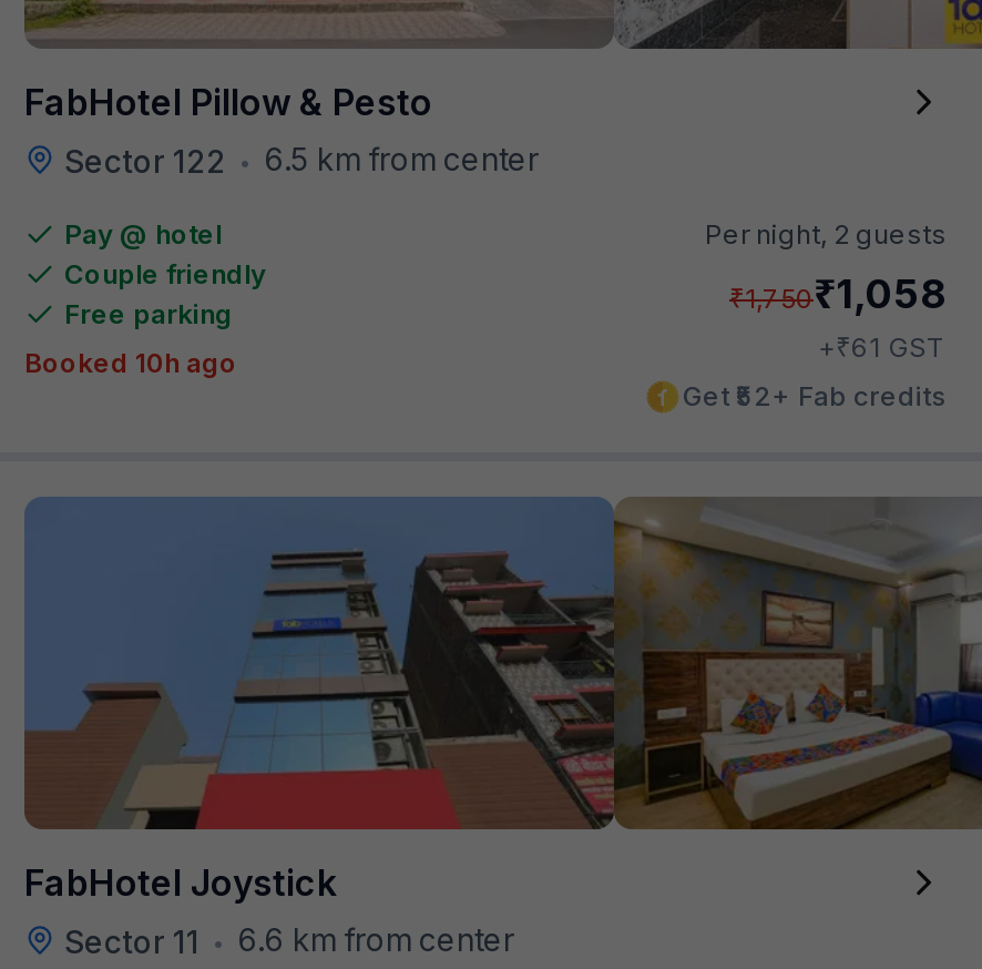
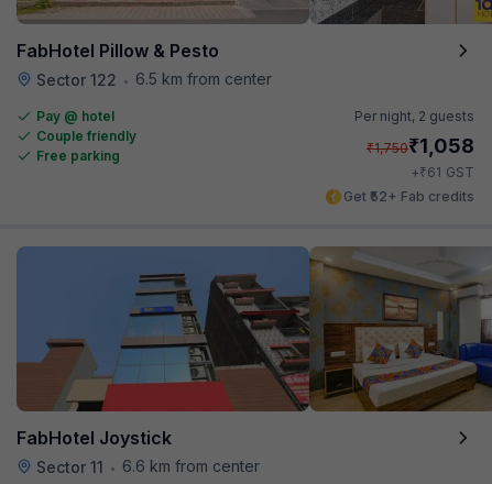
[24,345,237,378] Booked 10h ago -> none

